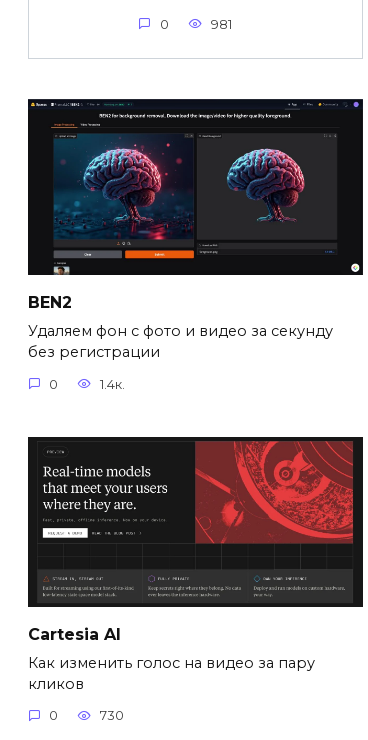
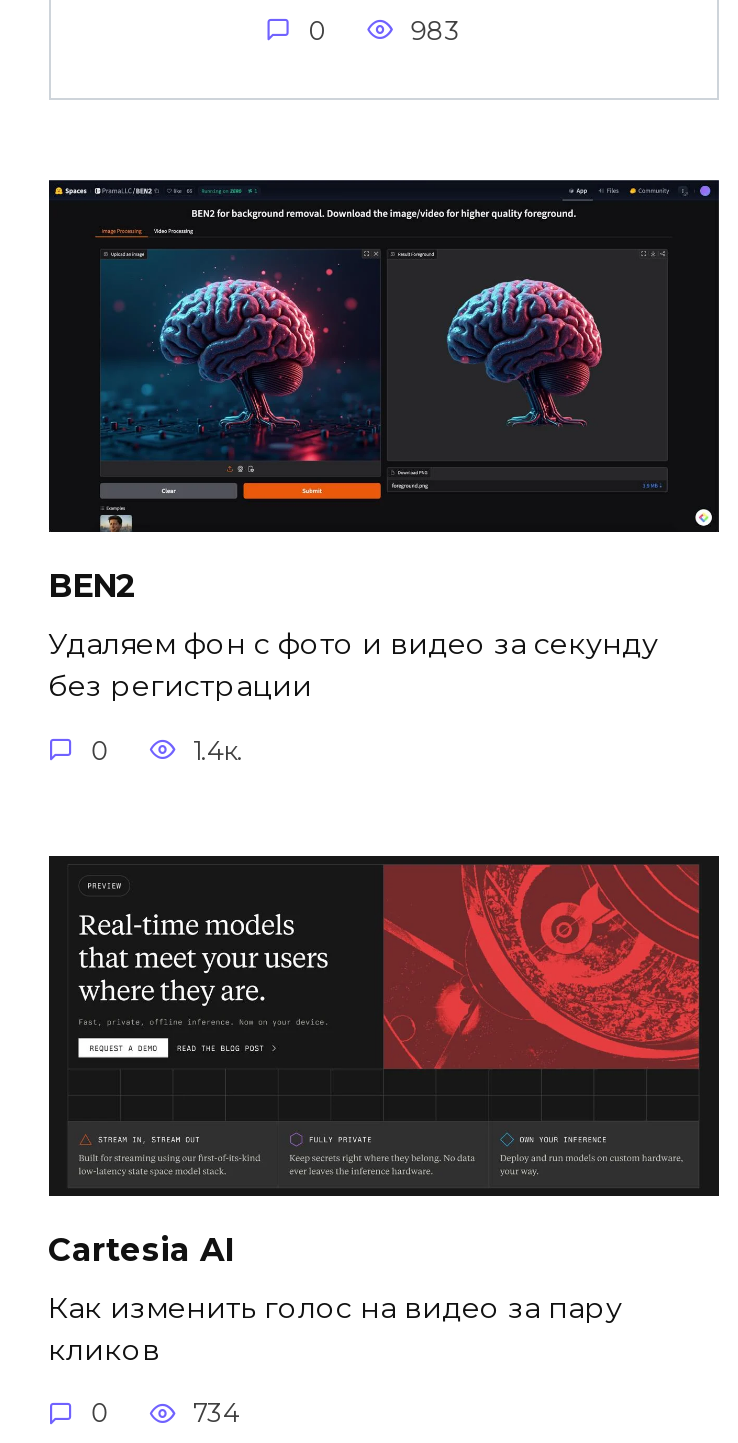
[211,17,232,32] 981 -> [411,16,461,46] 983
[100,708,124,723] 730 -> [193,1399,239,1429] 734

